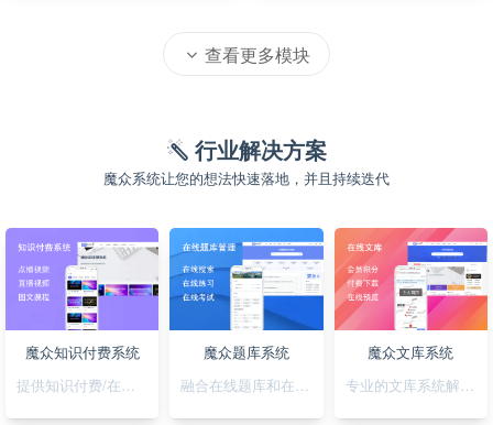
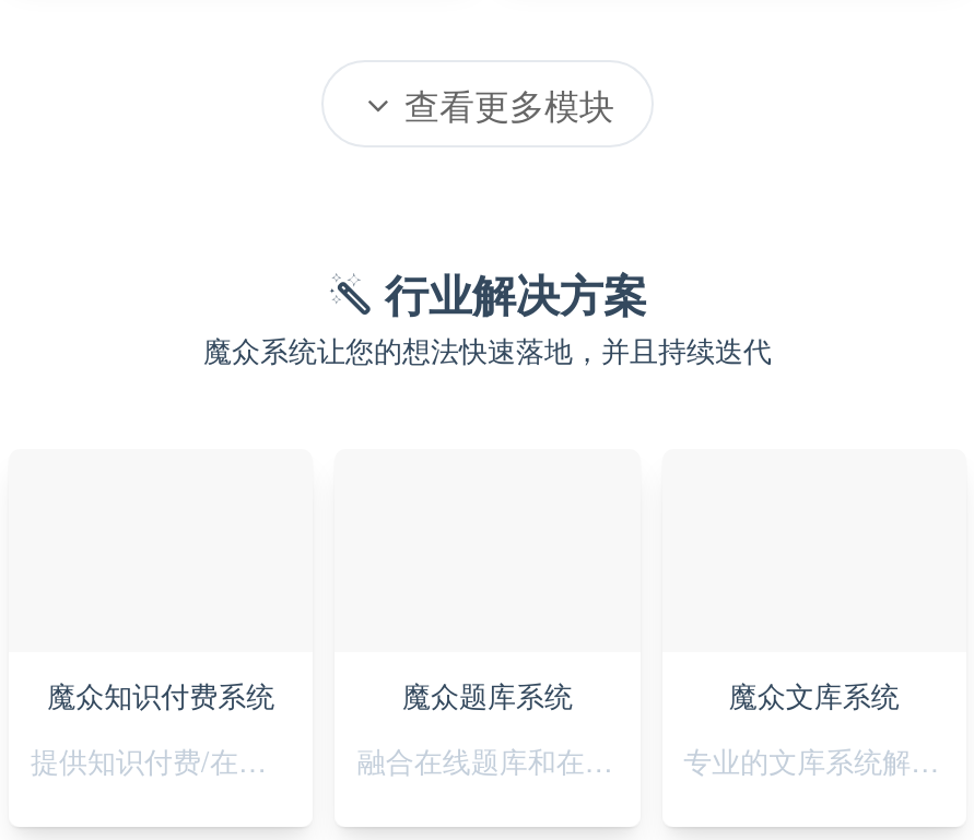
[4,227,160,331] [image] -> none
[168,227,325,331] [image] -> none
[333,227,489,331] [image] -> none

